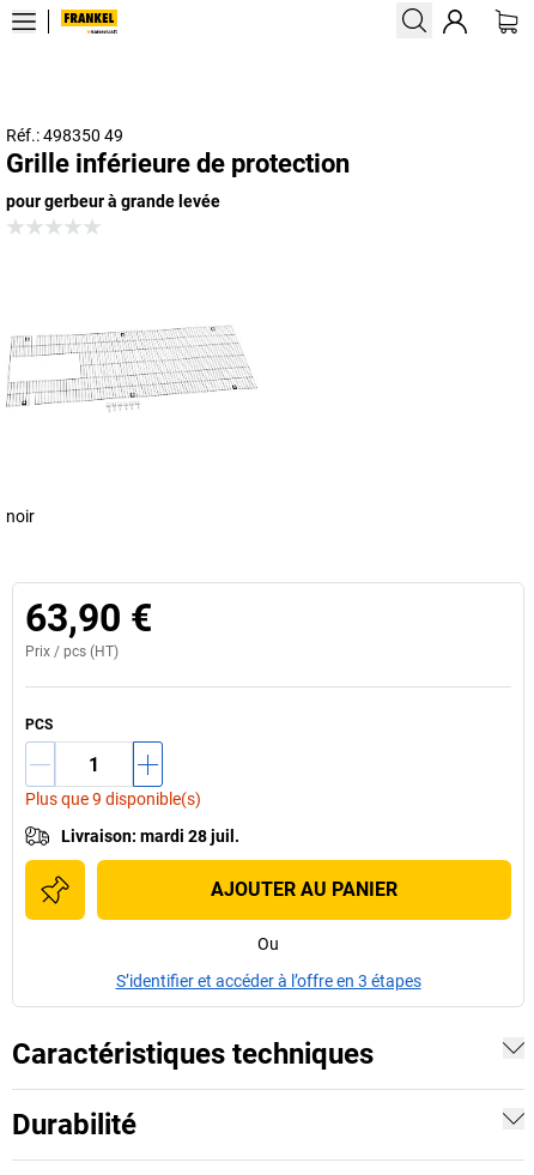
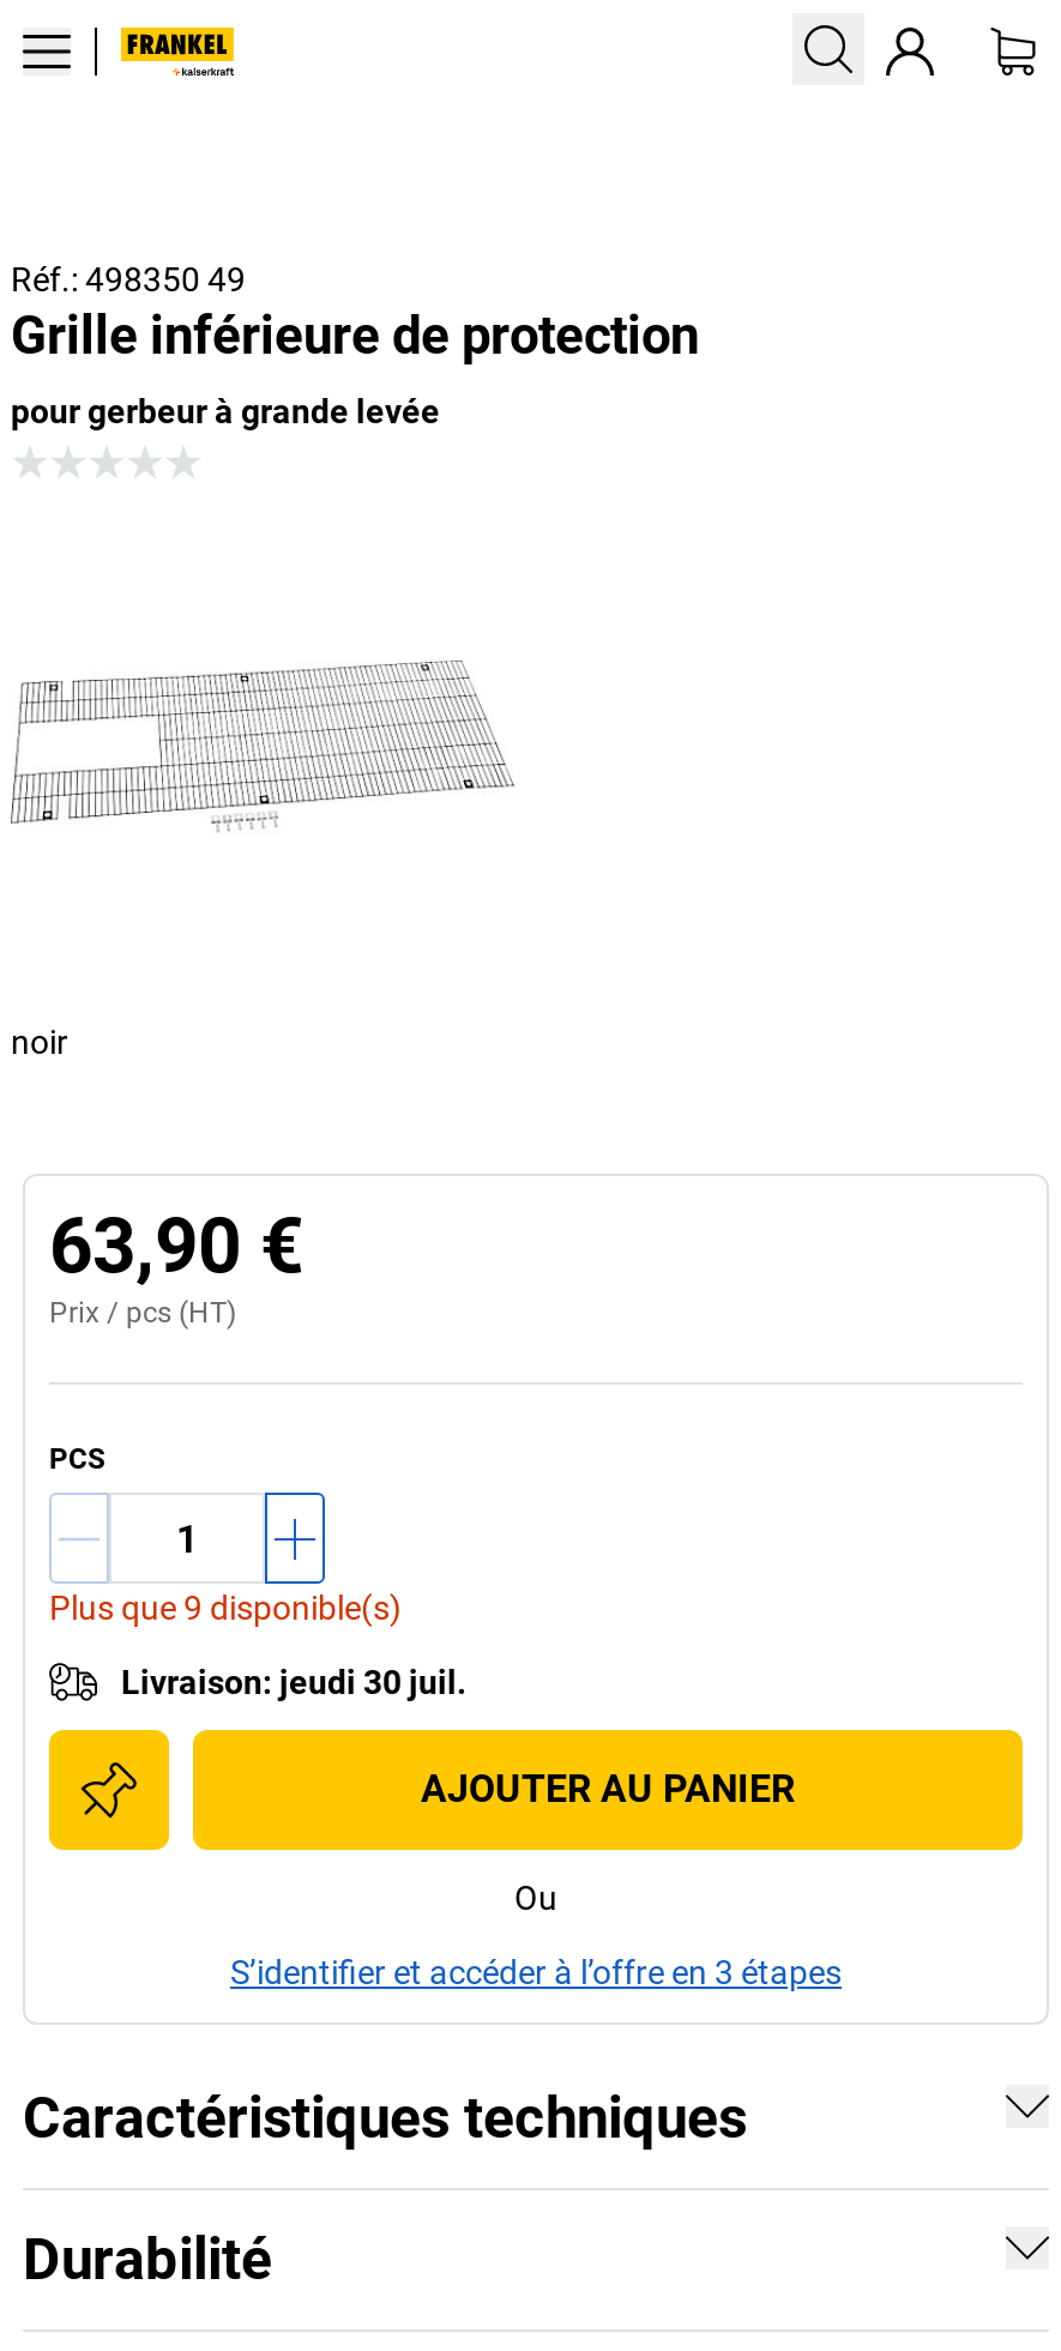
[61,826,239,846] Livraison: mardi 28 juil. -> [121,1663,466,1701] Livraison: jeudi 30 juil.

